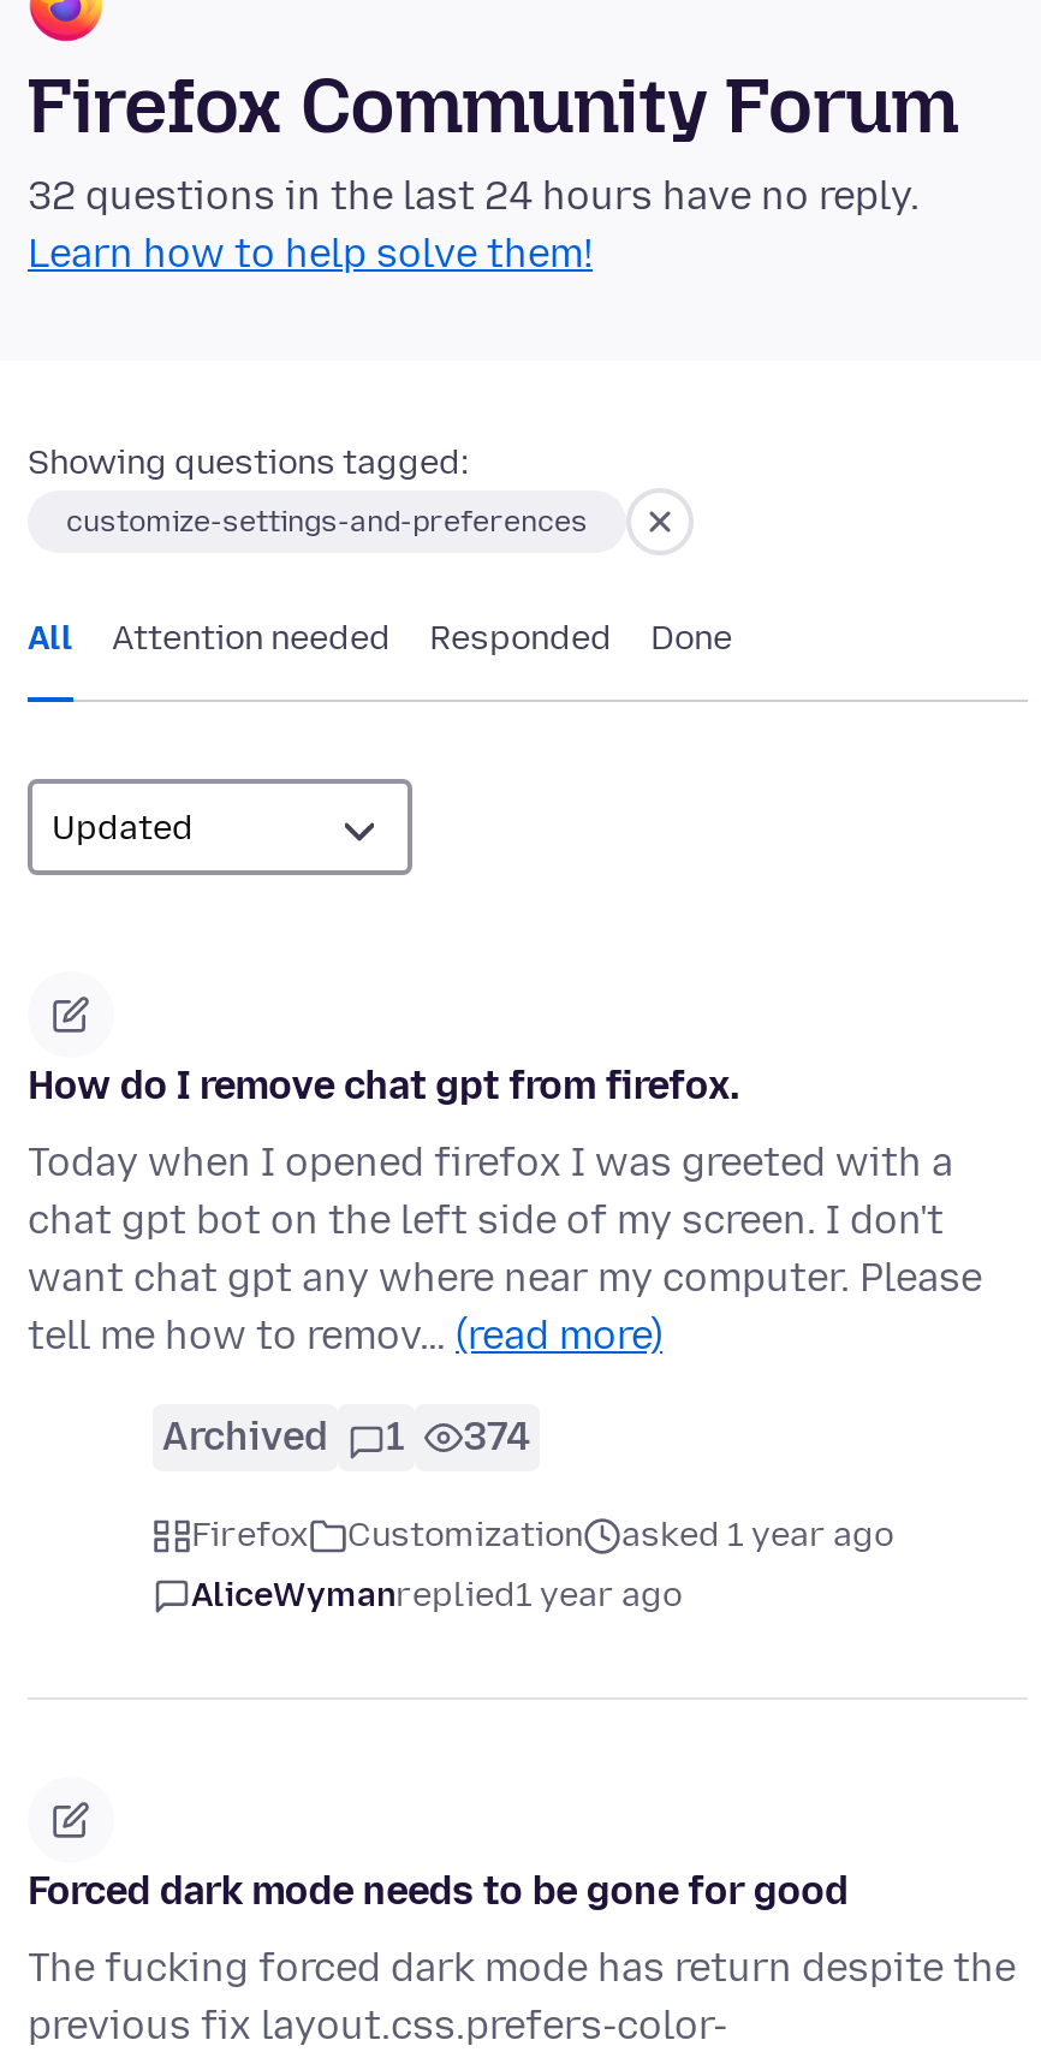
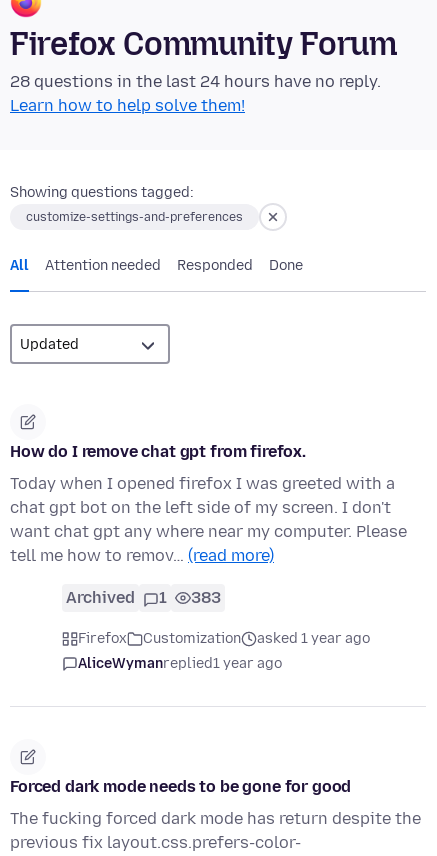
[28,174,920,220] 32 questions in the last 24 hours have no reply. -> [10,72,381,91] 28 questions in the last 24 hours have no reply.
[162,1415,530,1461] Archived 1 374 -> [66,588,221,607] Archived 1 383

